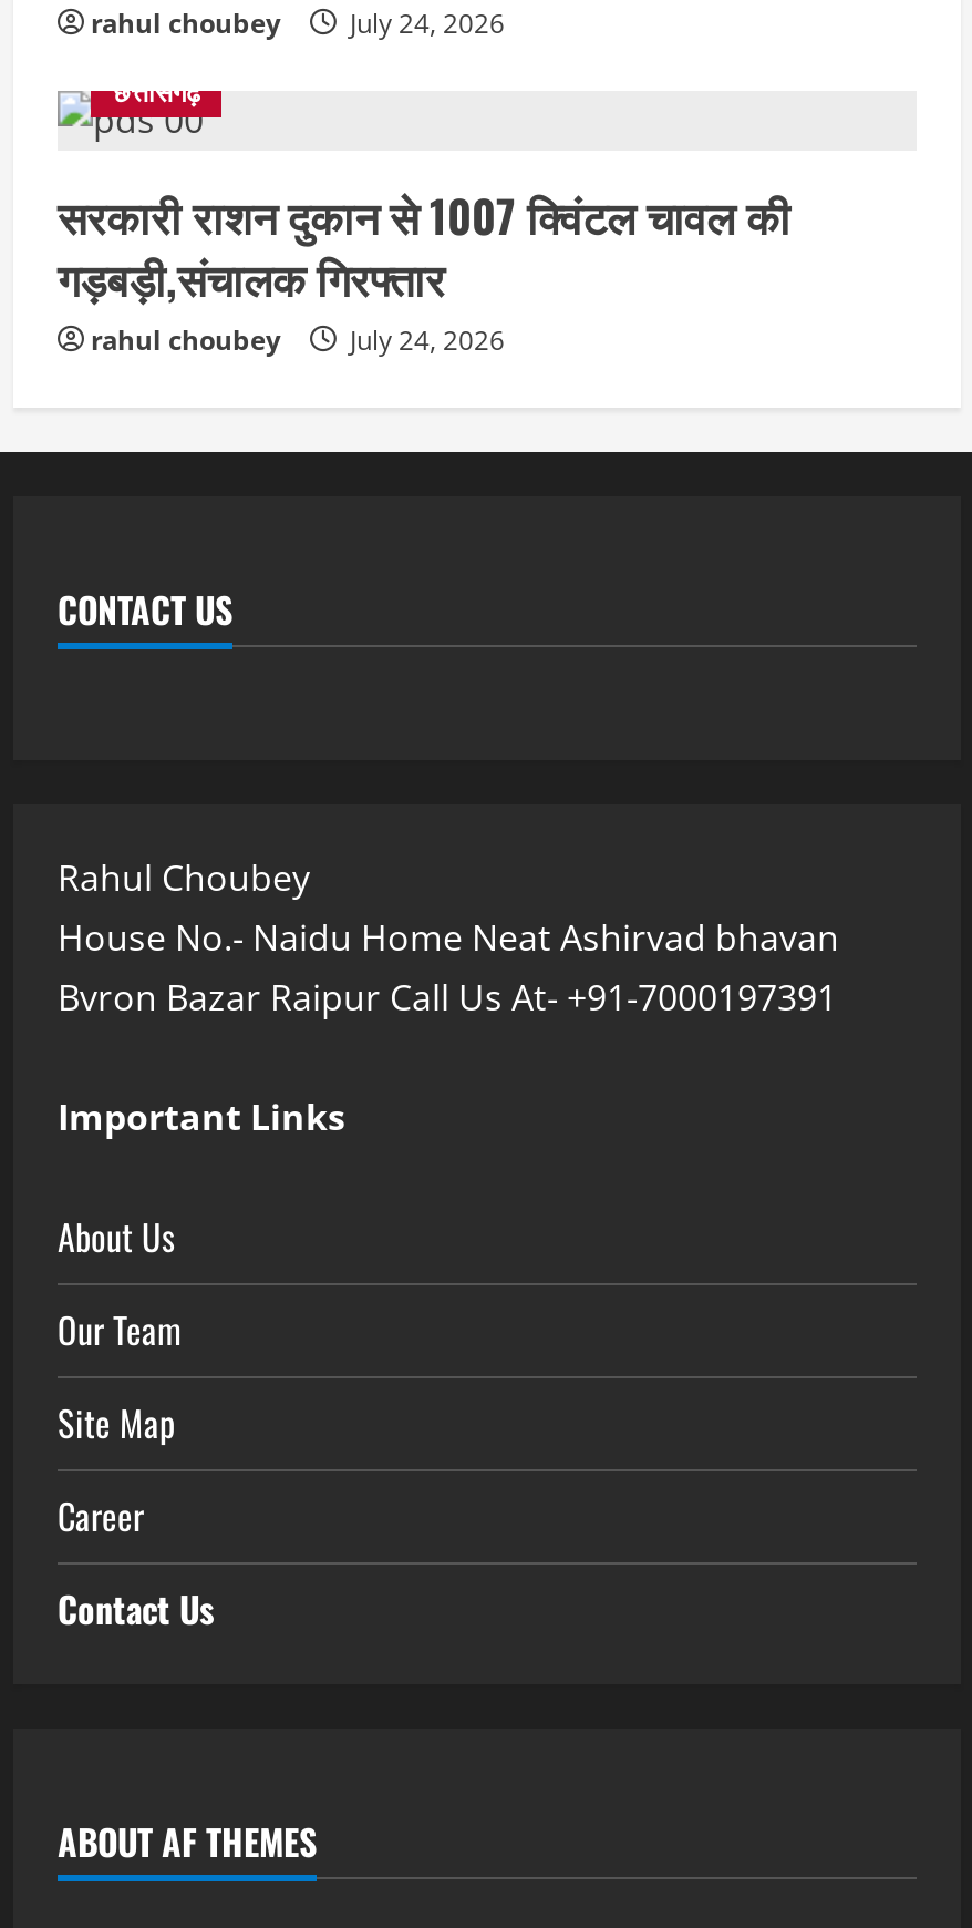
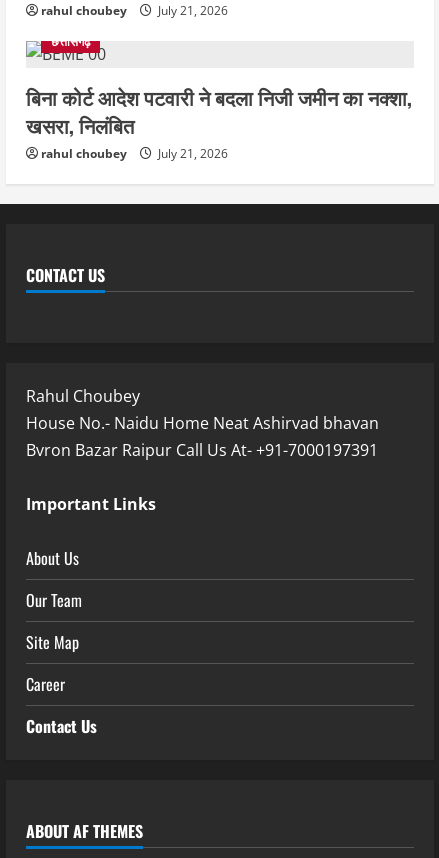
[91,5,505,43] rahul choubey July 24, 2026 -> [41,2,228,19] rahul choubey July 21, 2026
[58,183,790,311] सरकारी राशन दुकान से 1007 क्विंटल चावल की | गड़बड़ी,संचालक गिरफ्तार -> [26,82,412,140] बिना कोर्ट आदेश पटवारी ने बदला निजी जमीन का नक्शा, | खसरा, निलंबित
[91,322,505,360] rahul choubey July 24, 2026 -> [41,145,228,162] rahul choubey July 21, 2026

